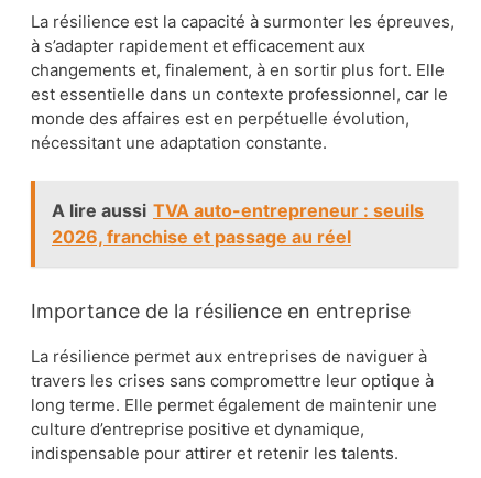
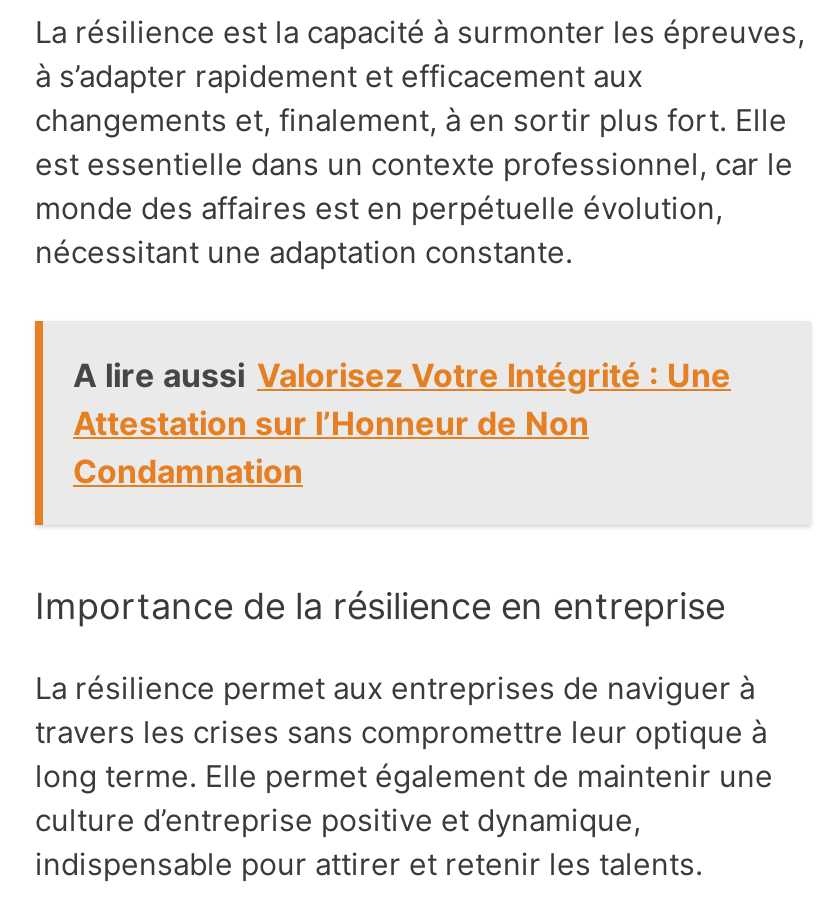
[52,199,424,247] A lire aussi TVA auto-entrepreneur : seuils | 2026, franchise et passage au réel -> [73,354,731,490] A lire aussi Valorisez Votre Intégrité : Une | Attestation sur l’Honneur de Non | Condamnation

